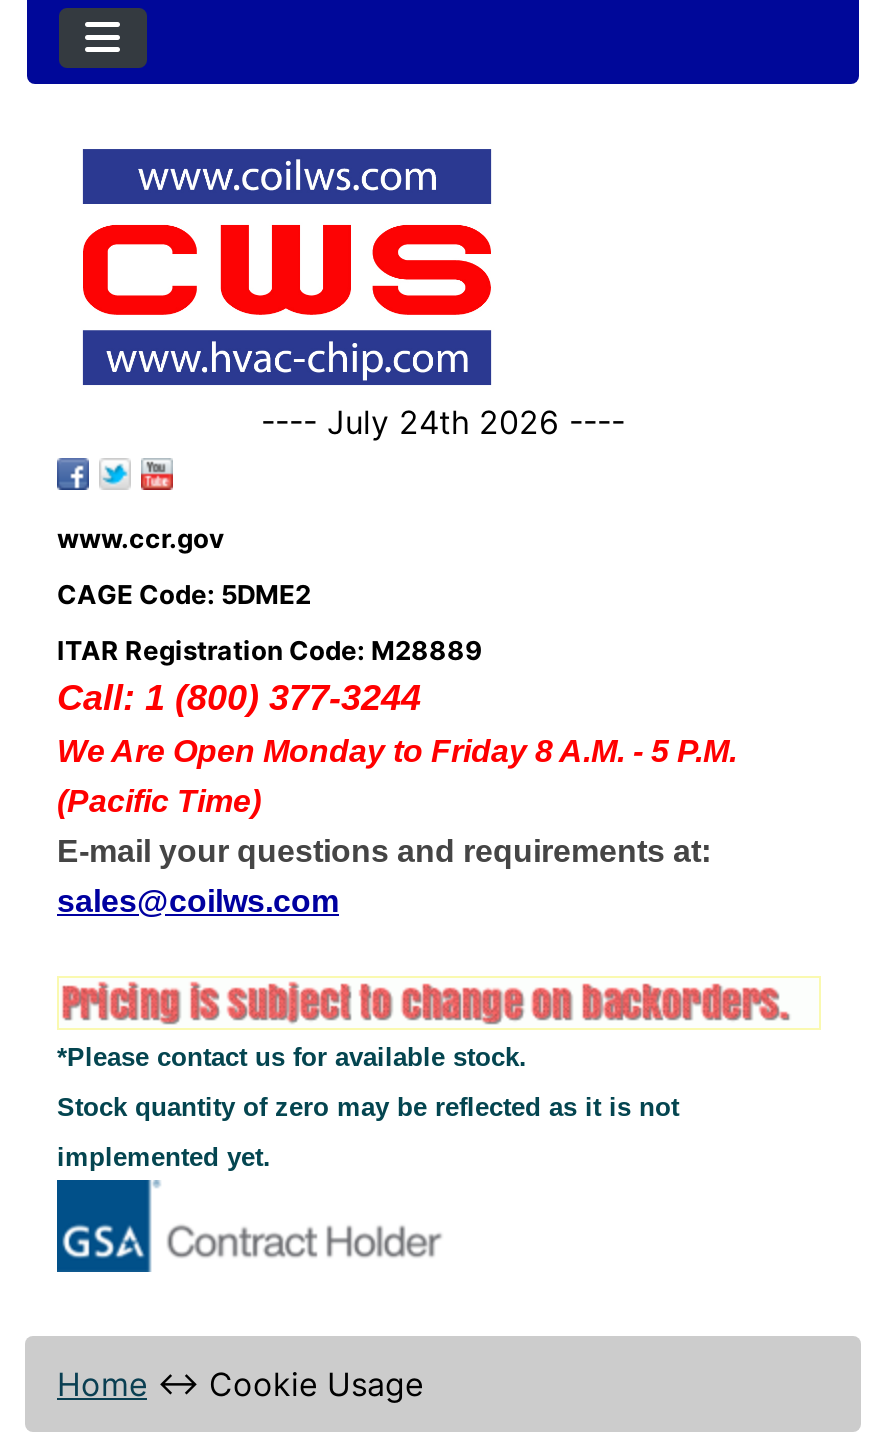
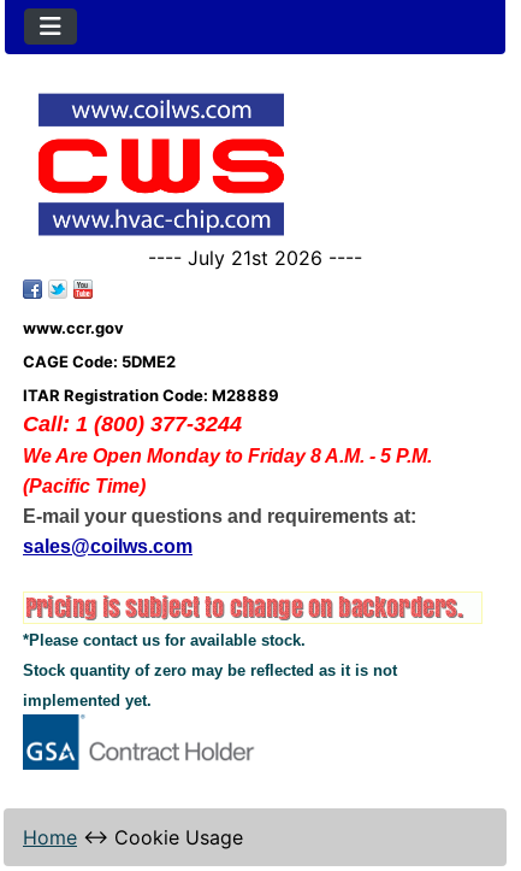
[261,403,625,443] ---- July 24th 2026 ---- -> [148,246,362,270] ---- July 21st 2026 ----

